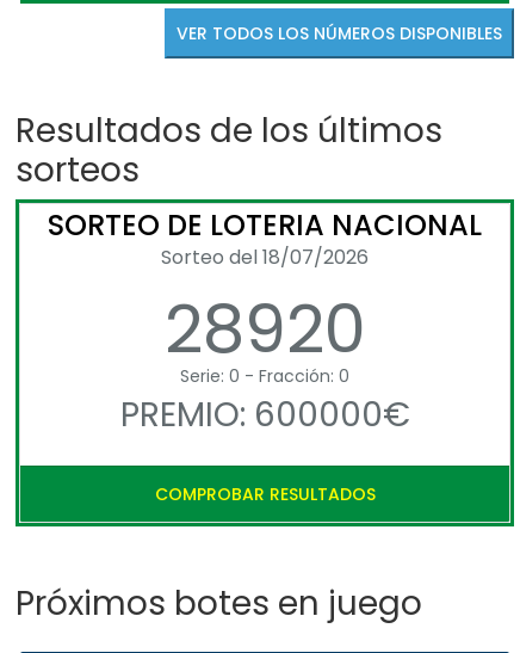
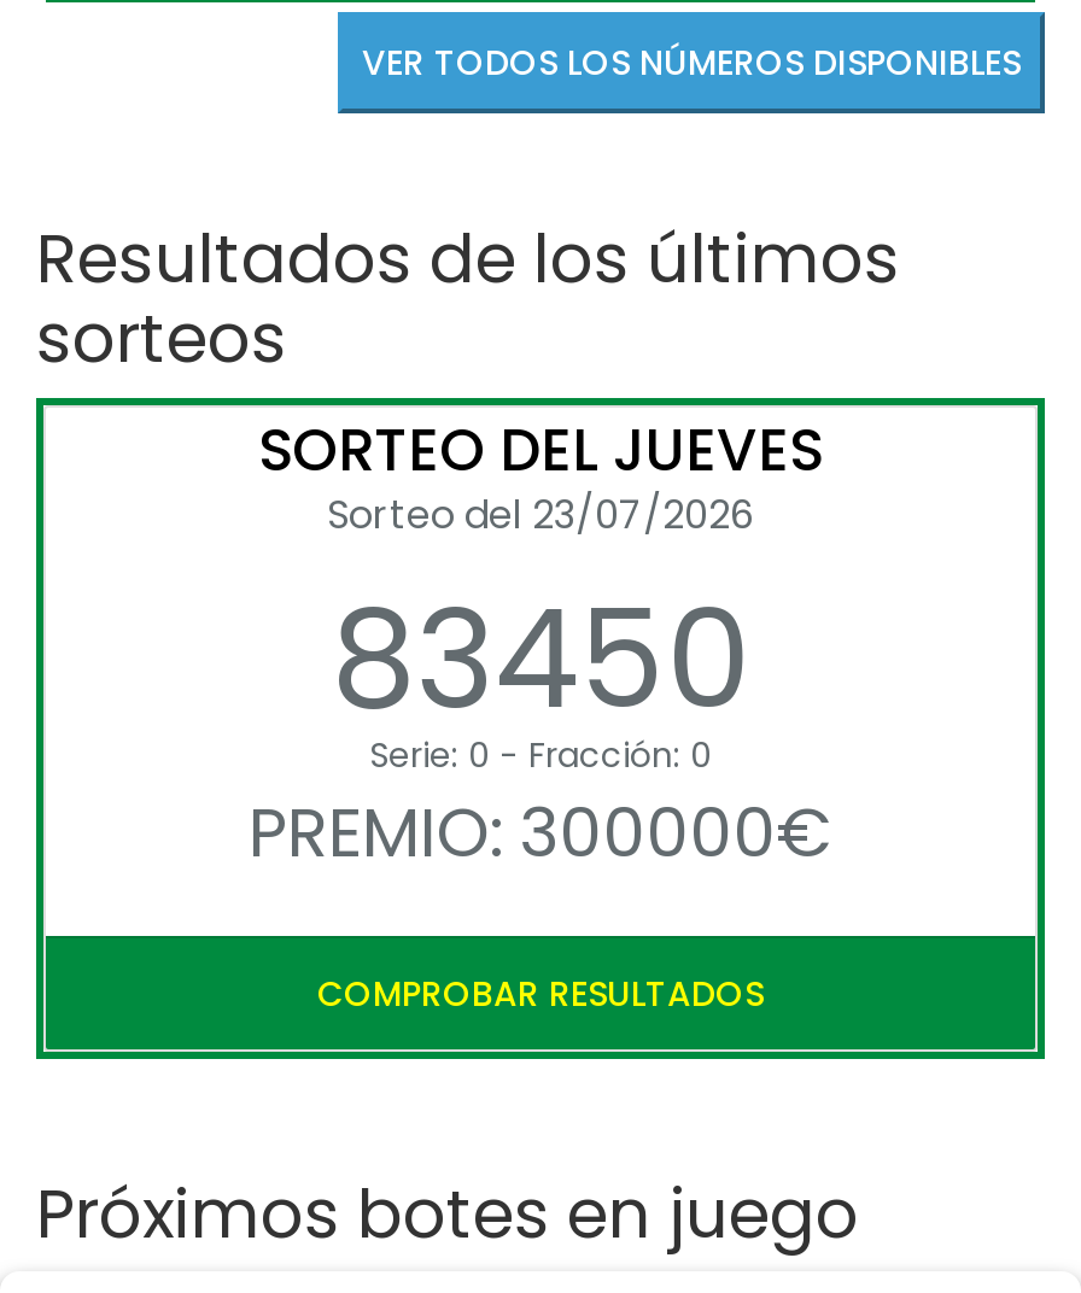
[48,205,482,376] SORTEO DE LOTERIA NACIONAL | Sorteo del 18/07/2026 | 28920 -> [258,411,823,756] SORTEO DEL JUEVES | Sorteo del 23/07/2026 | 83450
[120,392,410,438] PREMIO: 600000€ -> [249,788,832,882] PREMIO: 300000€

